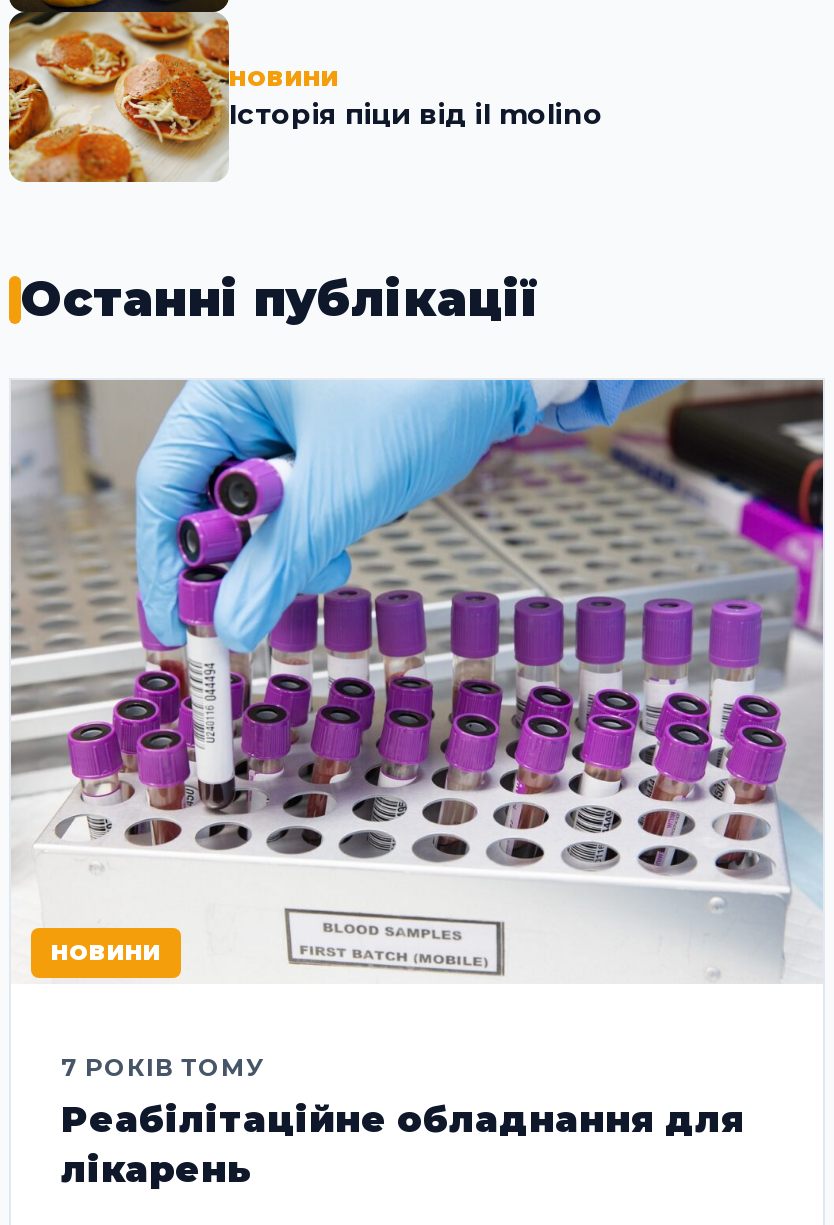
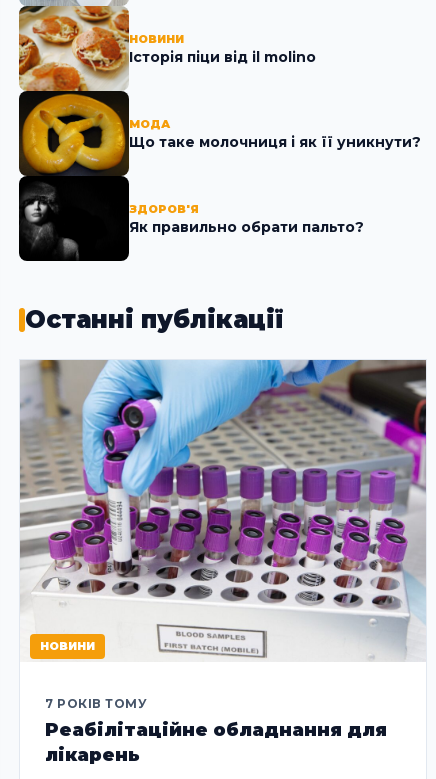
none -> [18,90,421,262] [image] | МОДА | Що таке молочниця і як її уникнути?
none -> [129,201,364,235] ЗДОРОВ'Я | Як правильно обрати пальто?

